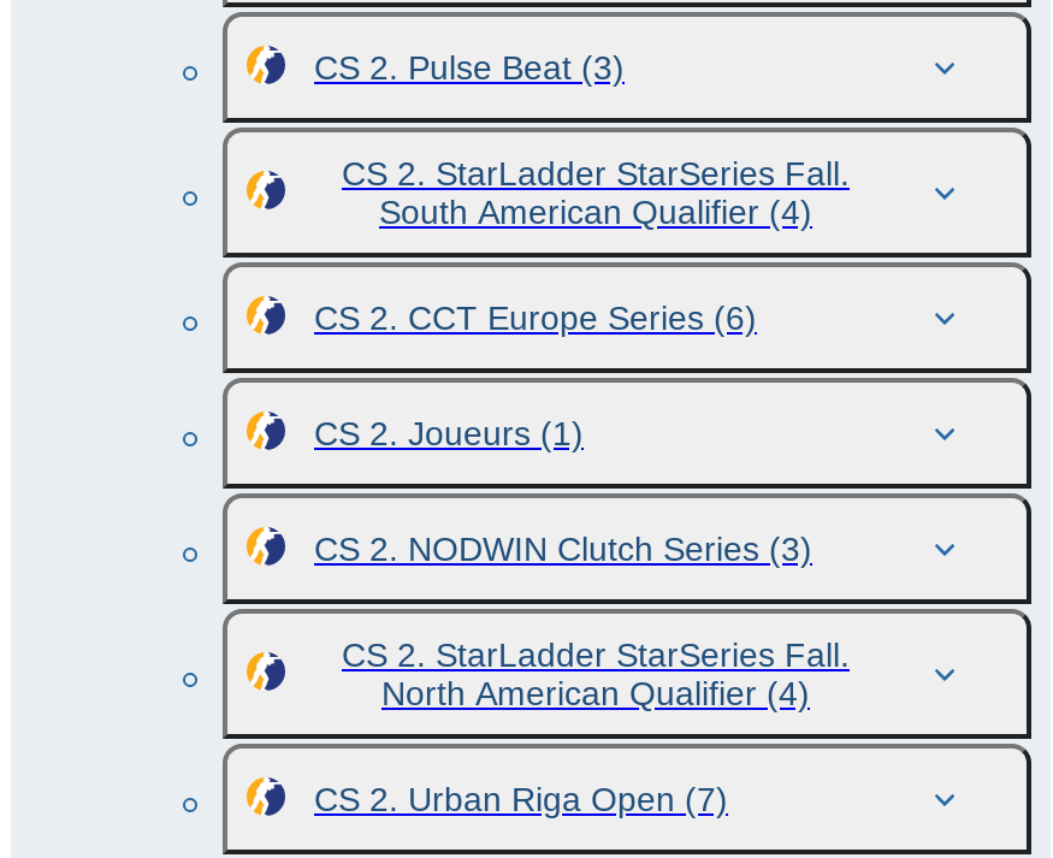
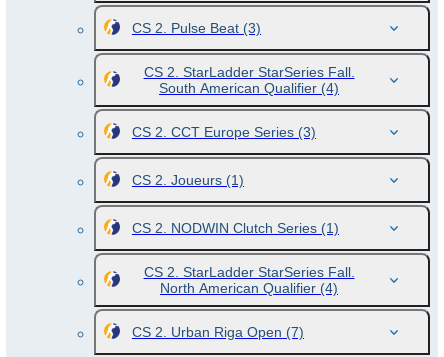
[314,298,757,337] CS 2. CCT Europe Series (6) -> [132,124,316,140] CS 2. CCT Europe Series (3)
[314,529,812,568] CS 2. NODWIN Clutch Series (3) -> [132,220,339,236] CS 2. NODWIN Clutch Series (1)

